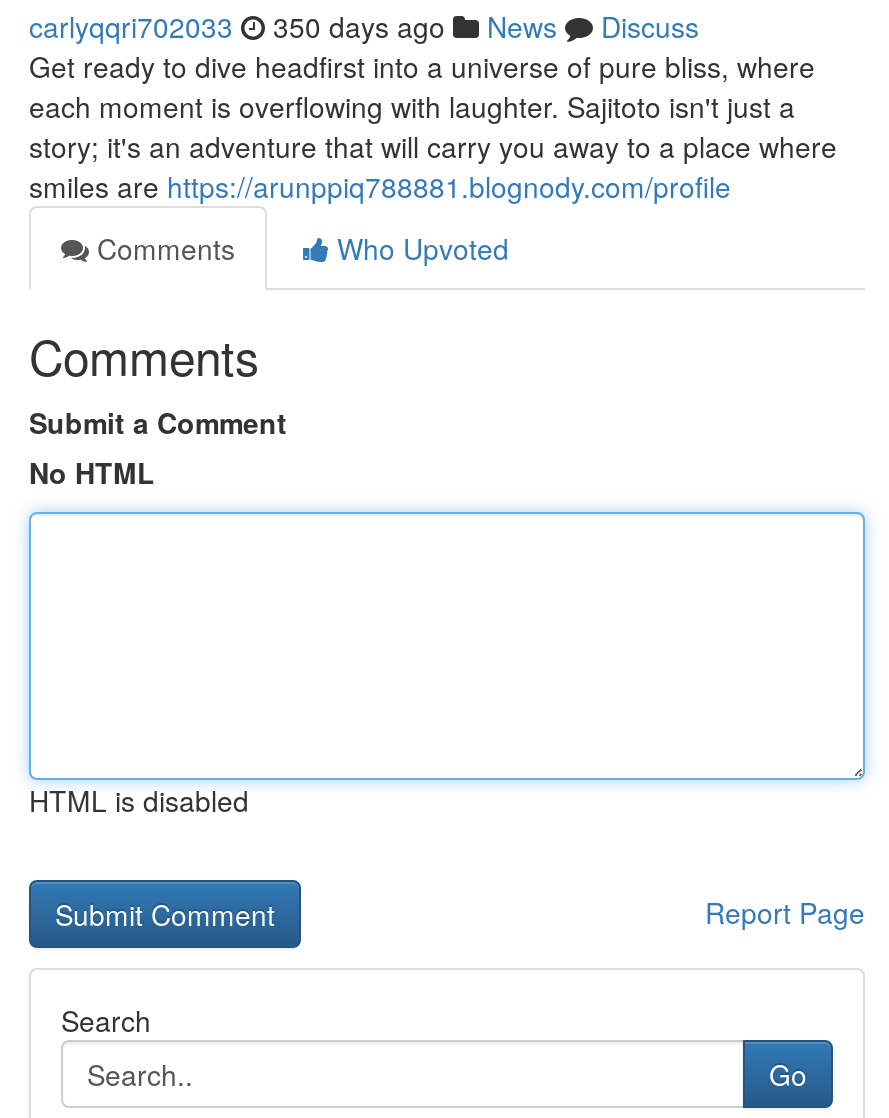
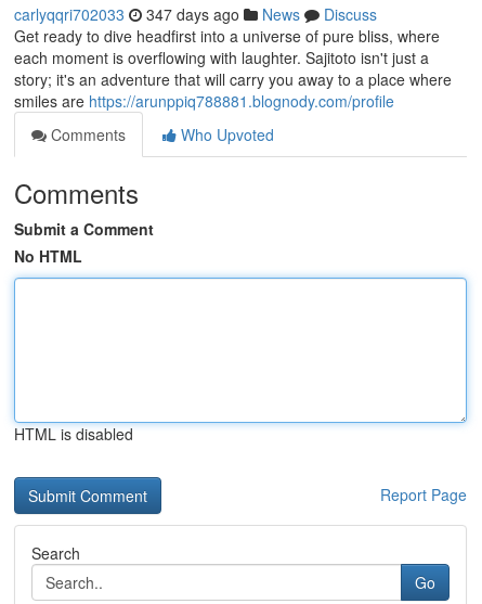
[29,6,699,46] carlyqqri702033 350 days ago News Discuss -> [14,3,377,25] carlyqqri702033 347 days ago News Discuss

